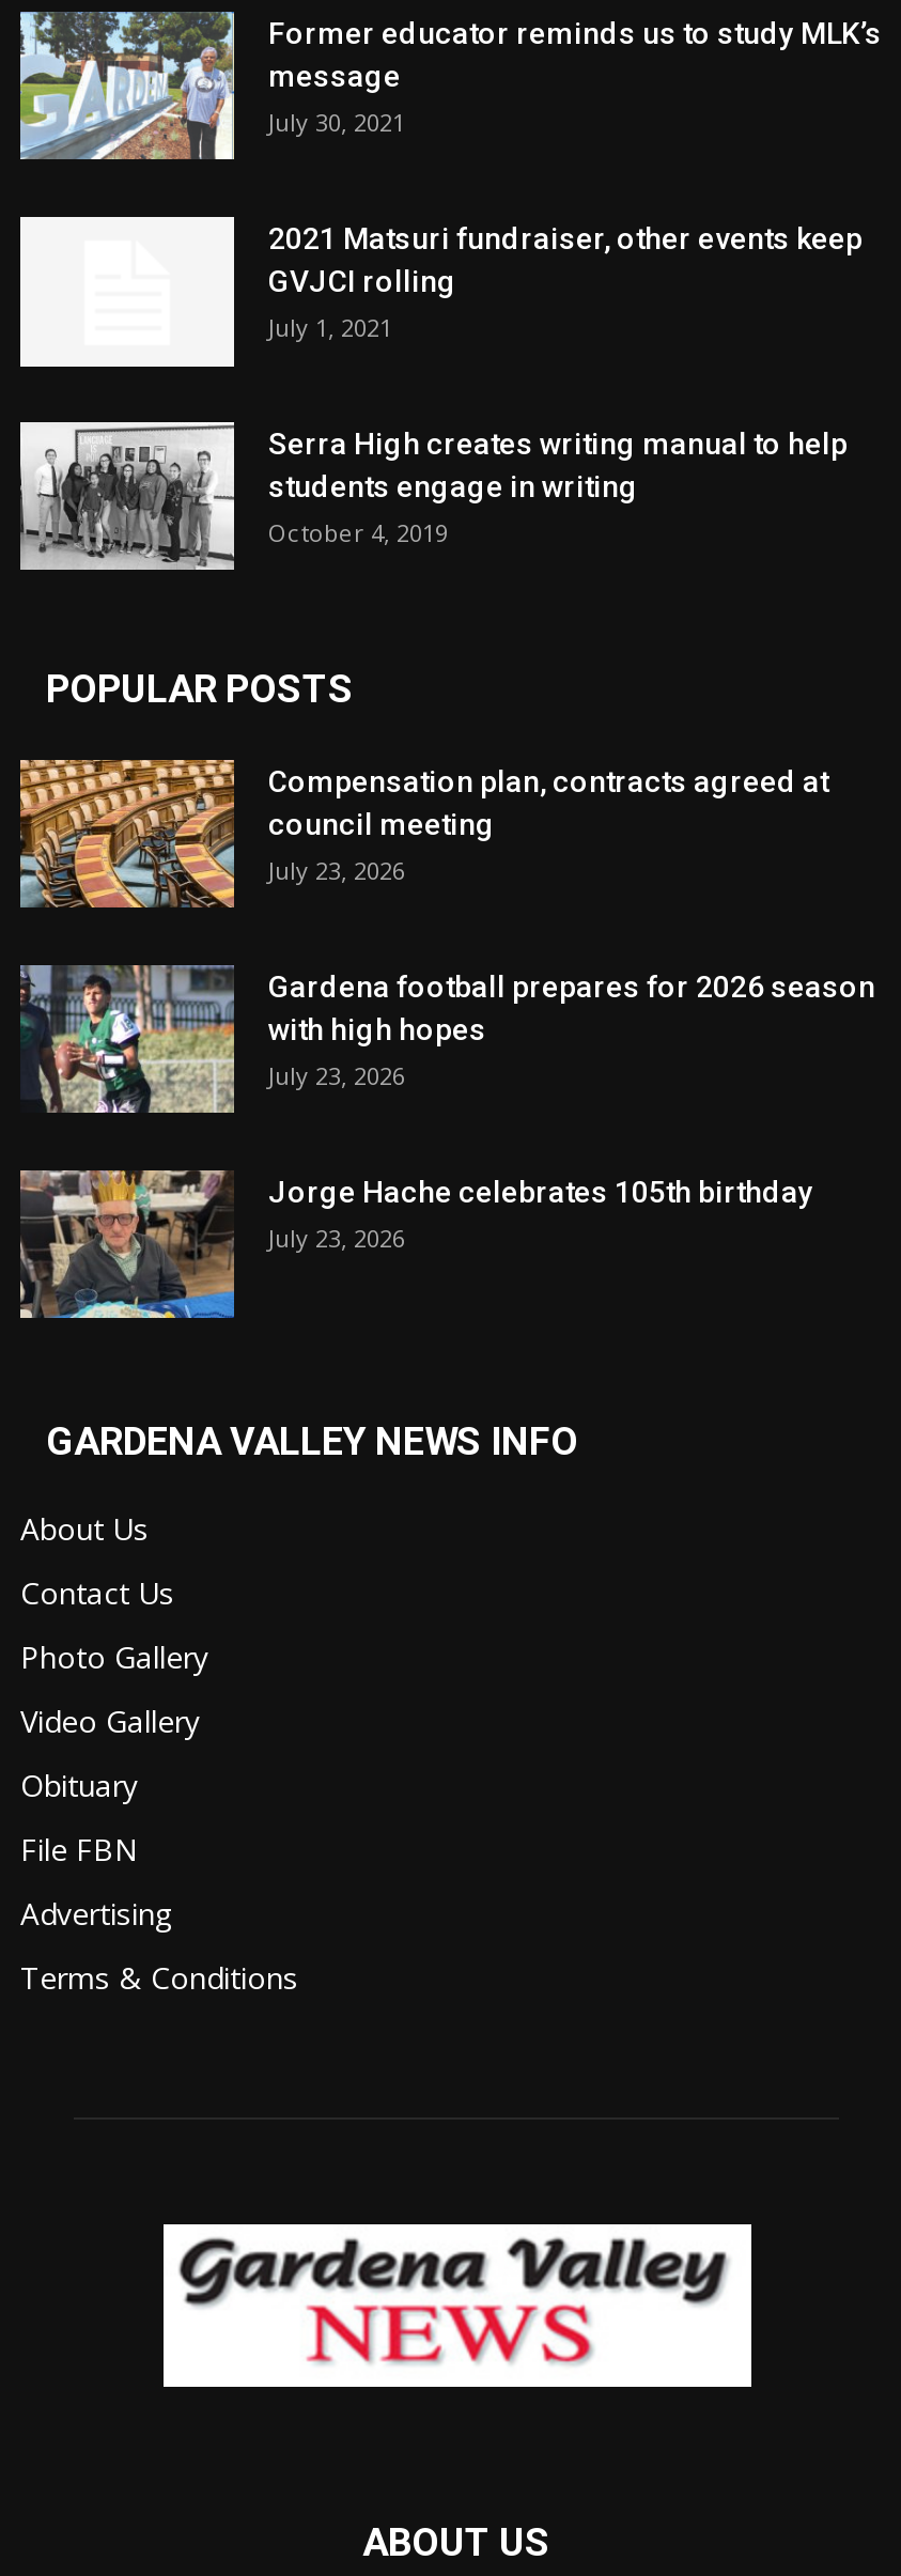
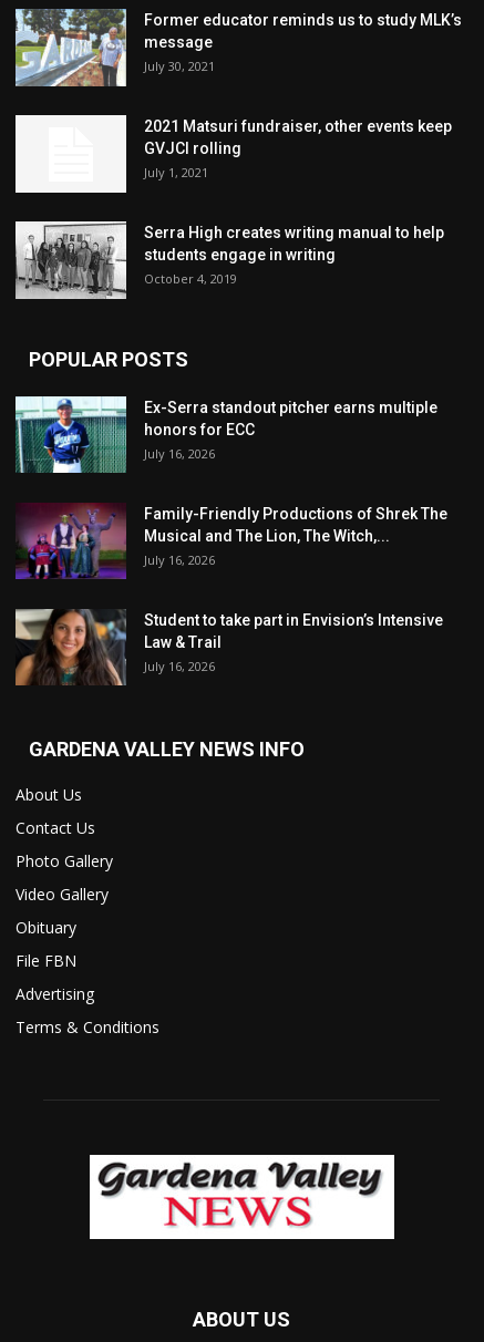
[18,758,828,910] [image] | Compensation plan, contracts agreed at | council meeting | July 23, 2026 -> [14,395,437,474] [image] | Ex-Serra standout pitcher earns multiple | honors for ECC | July 16, 2026
[18,963,875,1115] [image] | Gardena football prepares for 2026 season | with high hopes | July 23, 2026 -> [14,503,447,580] [image] | Family-Friendly Productions of Shrek The | Musical and The Lion, The Witch,... | July 16, 2026
[18,1168,813,1320] [image] | Jorge Hache celebrates 105th birthday | July 23, 2026 -> [14,609,443,687] [image] | Student to take part in Envision’s Intensive | Law & Trail | July 16, 2026

